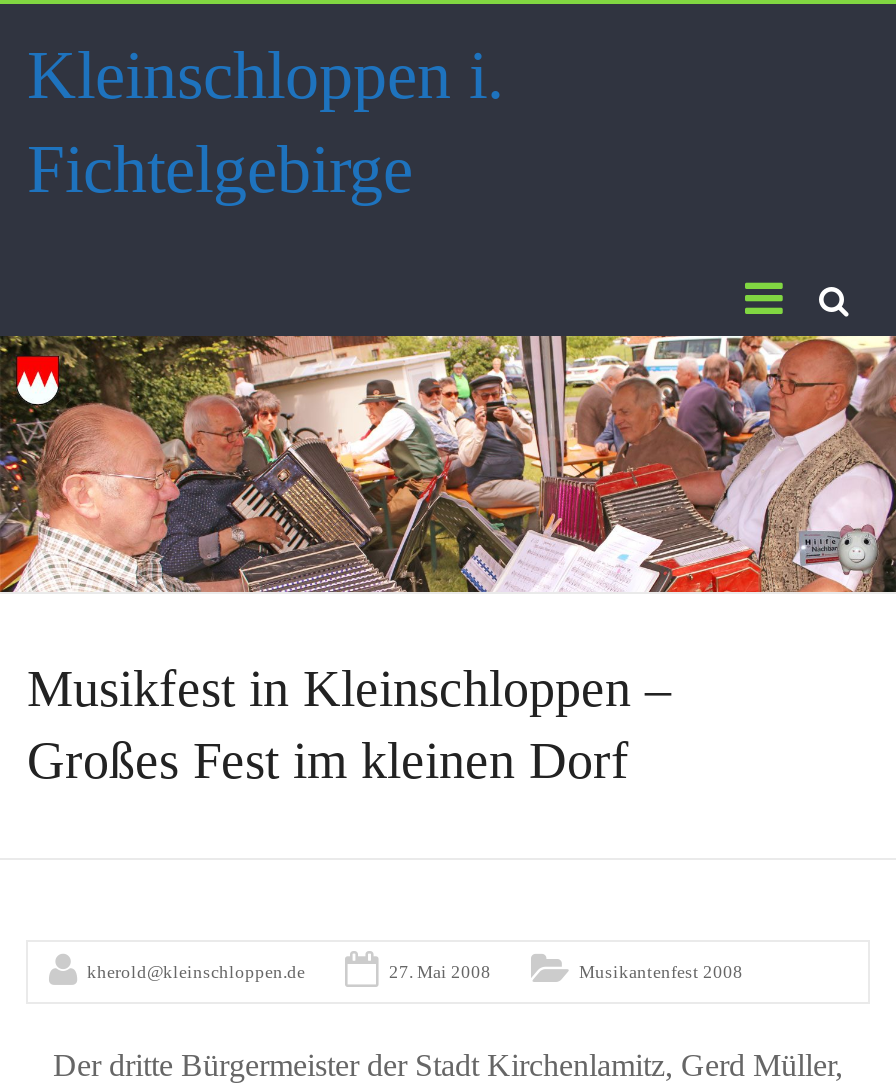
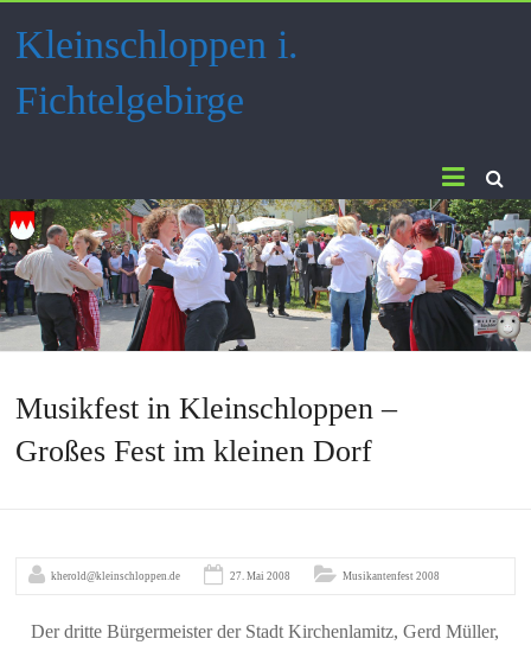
[6,334,890,594] [image] -> [4,198,527,352] [image]

